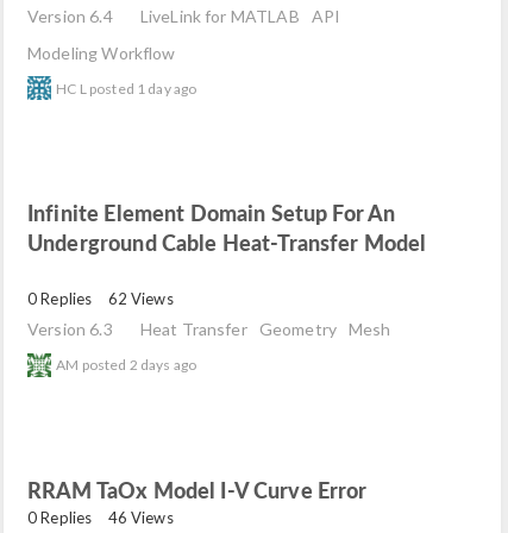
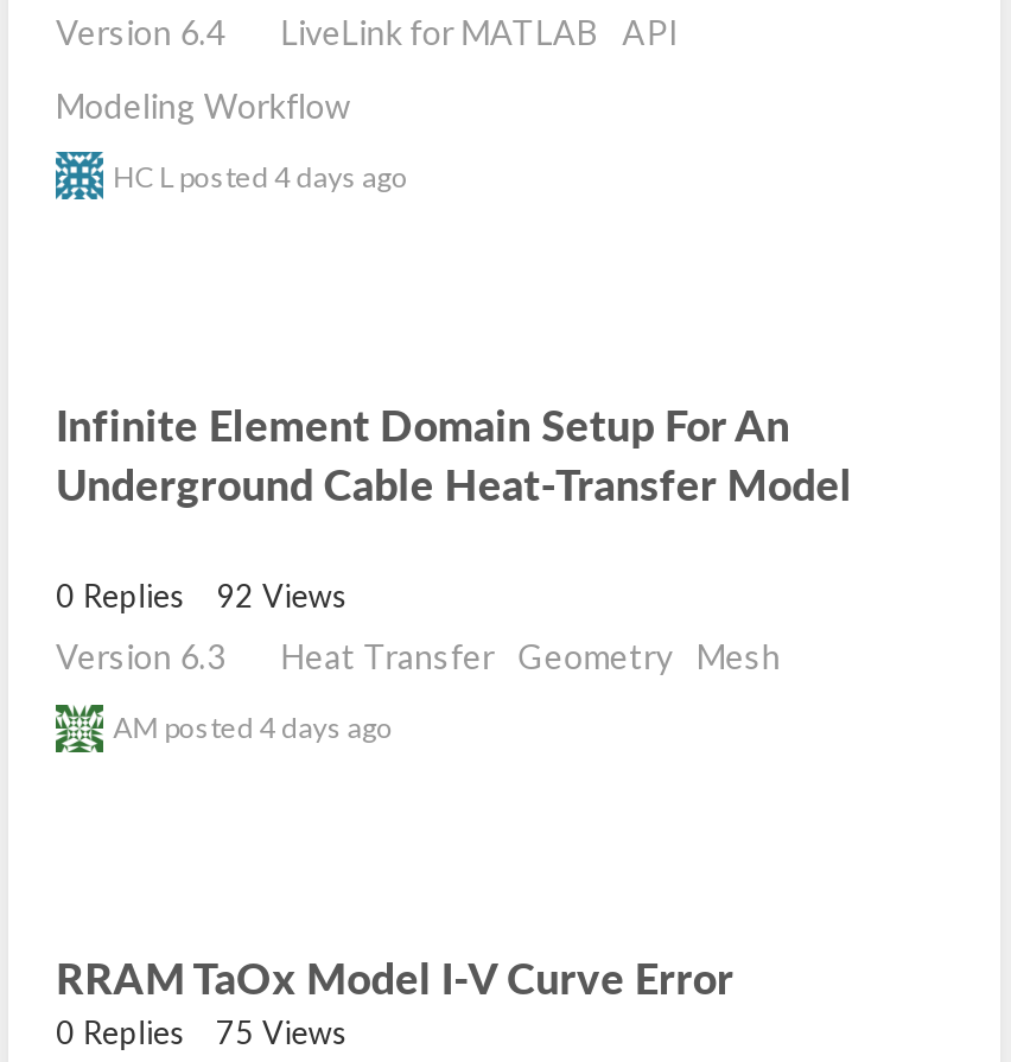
[56,80,197,98] HC L posted 1 day ago -> [113,159,408,195] HC L posted 4 days ago
[27,290,173,309] 0 Replies 62 Views -> [56,578,347,616] 0 Replies 92 Views
[56,356,197,374] AM posted 2 days ago -> [113,711,393,746] AM posted 4 days ago
[27,508,173,527] 0 Replies 46 Views -> [56,1013,347,1051] 0 Replies 75 Views

